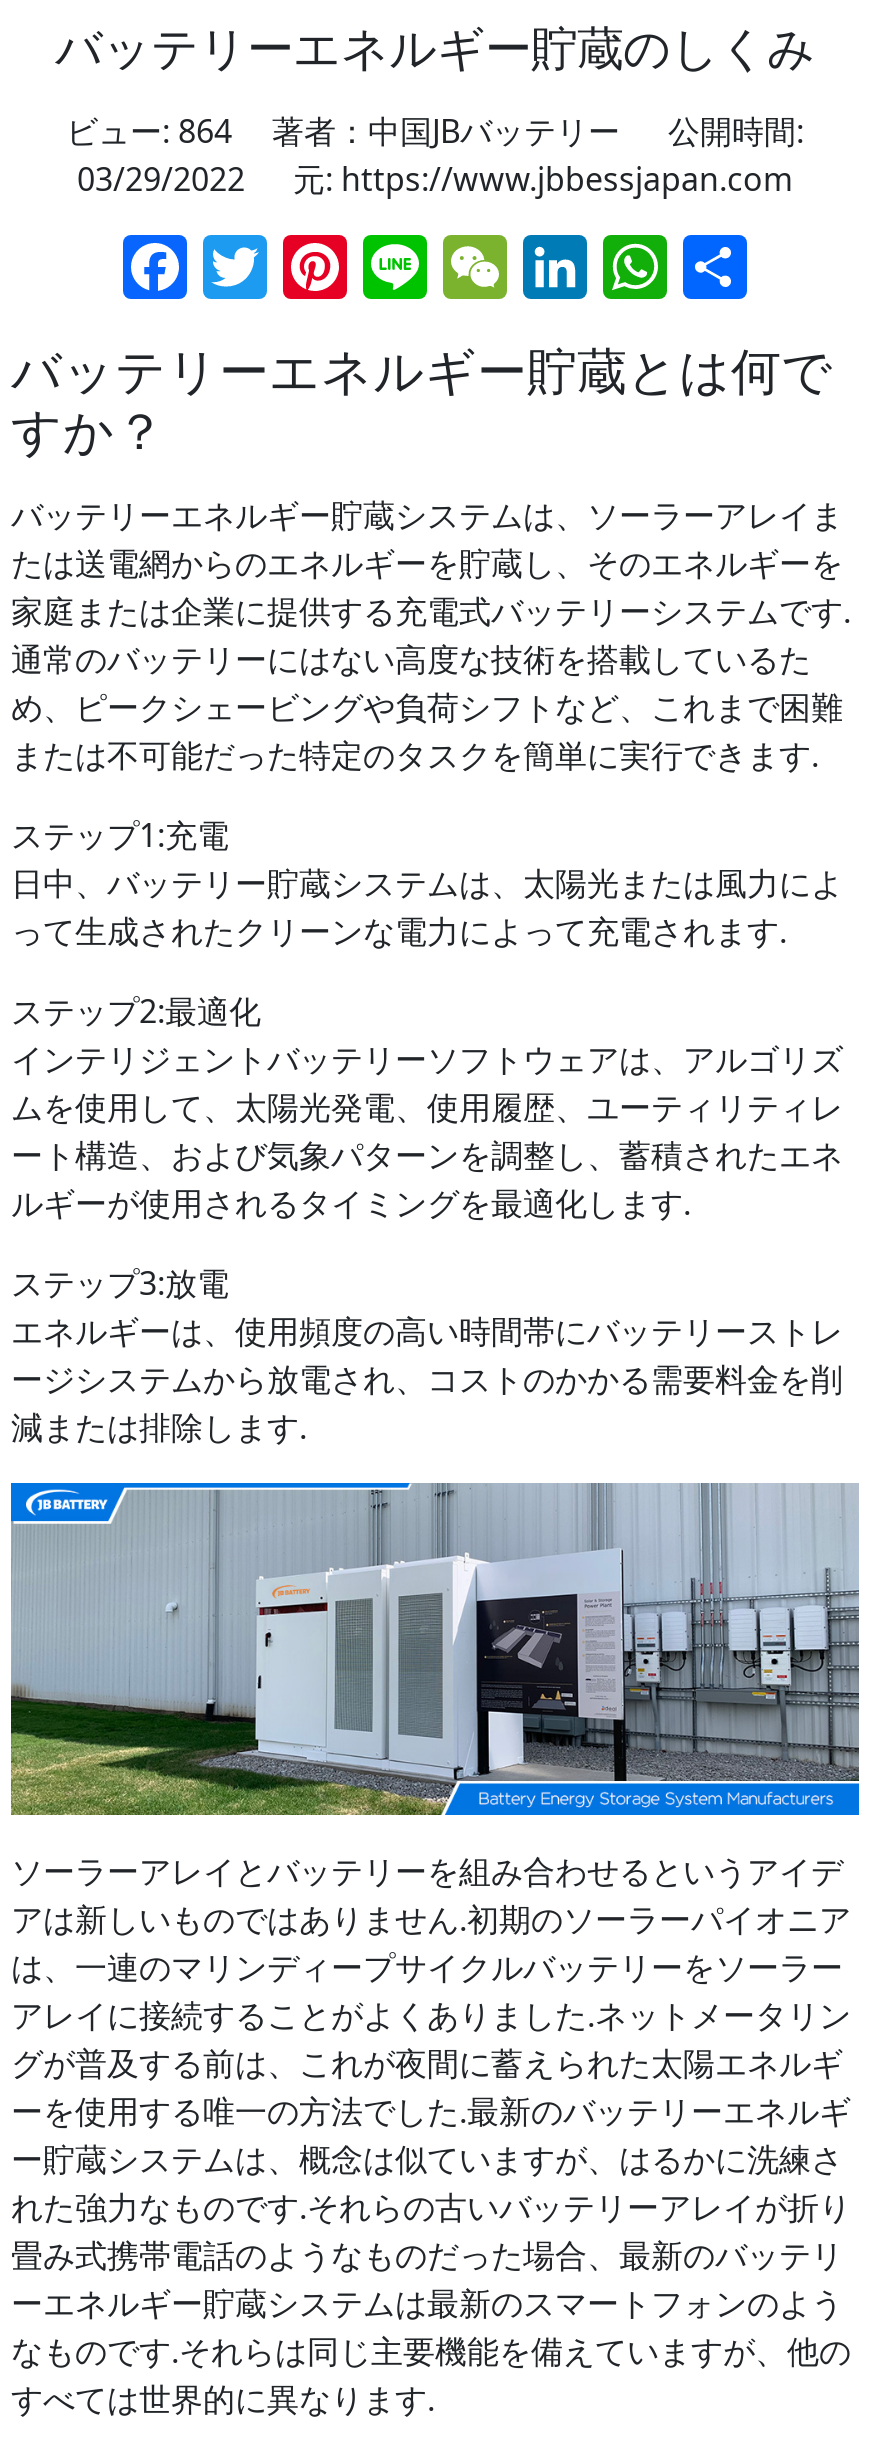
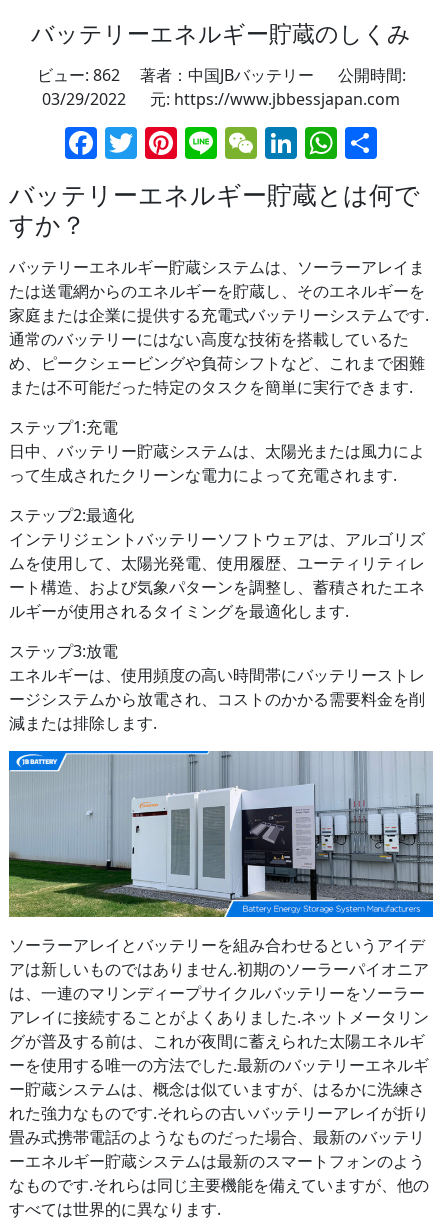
[66,109,804,153] ビュー: 864 著者：中国JBバッテリー 公開時間: -> [36,64,405,86] ビュー: 862 著者：中国JBバッテリー 公開時間:

